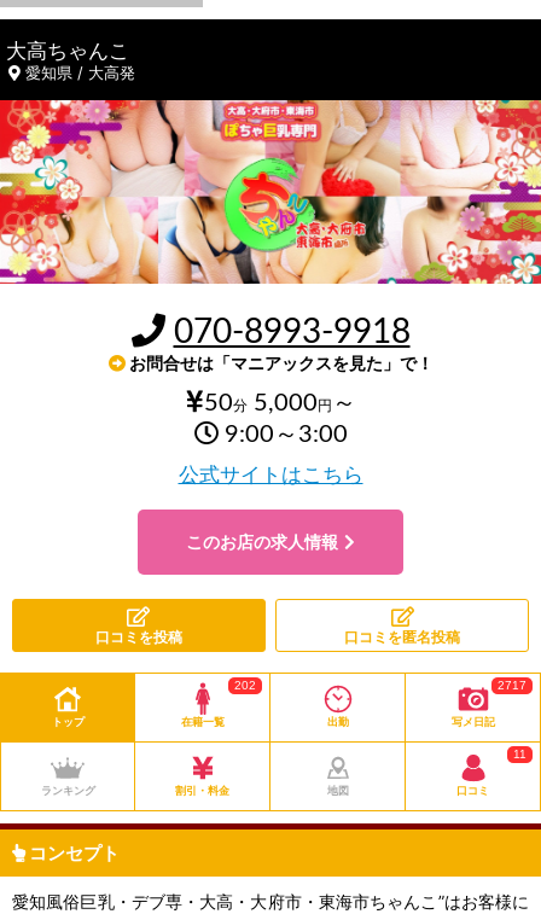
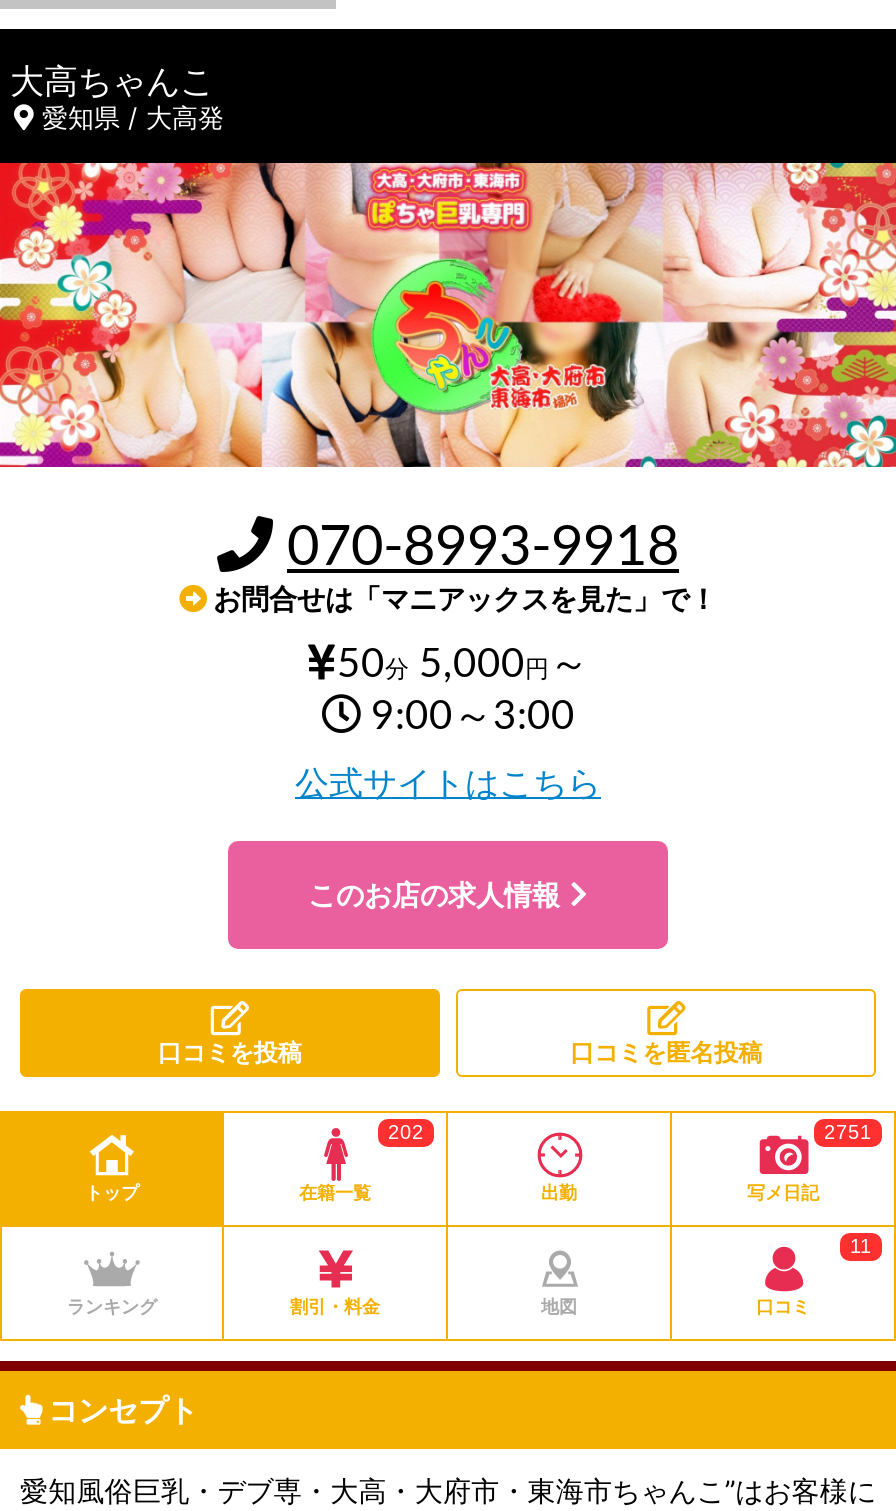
[498,678,527,691] 2717 -> [824,1120,872,1142] 2751

